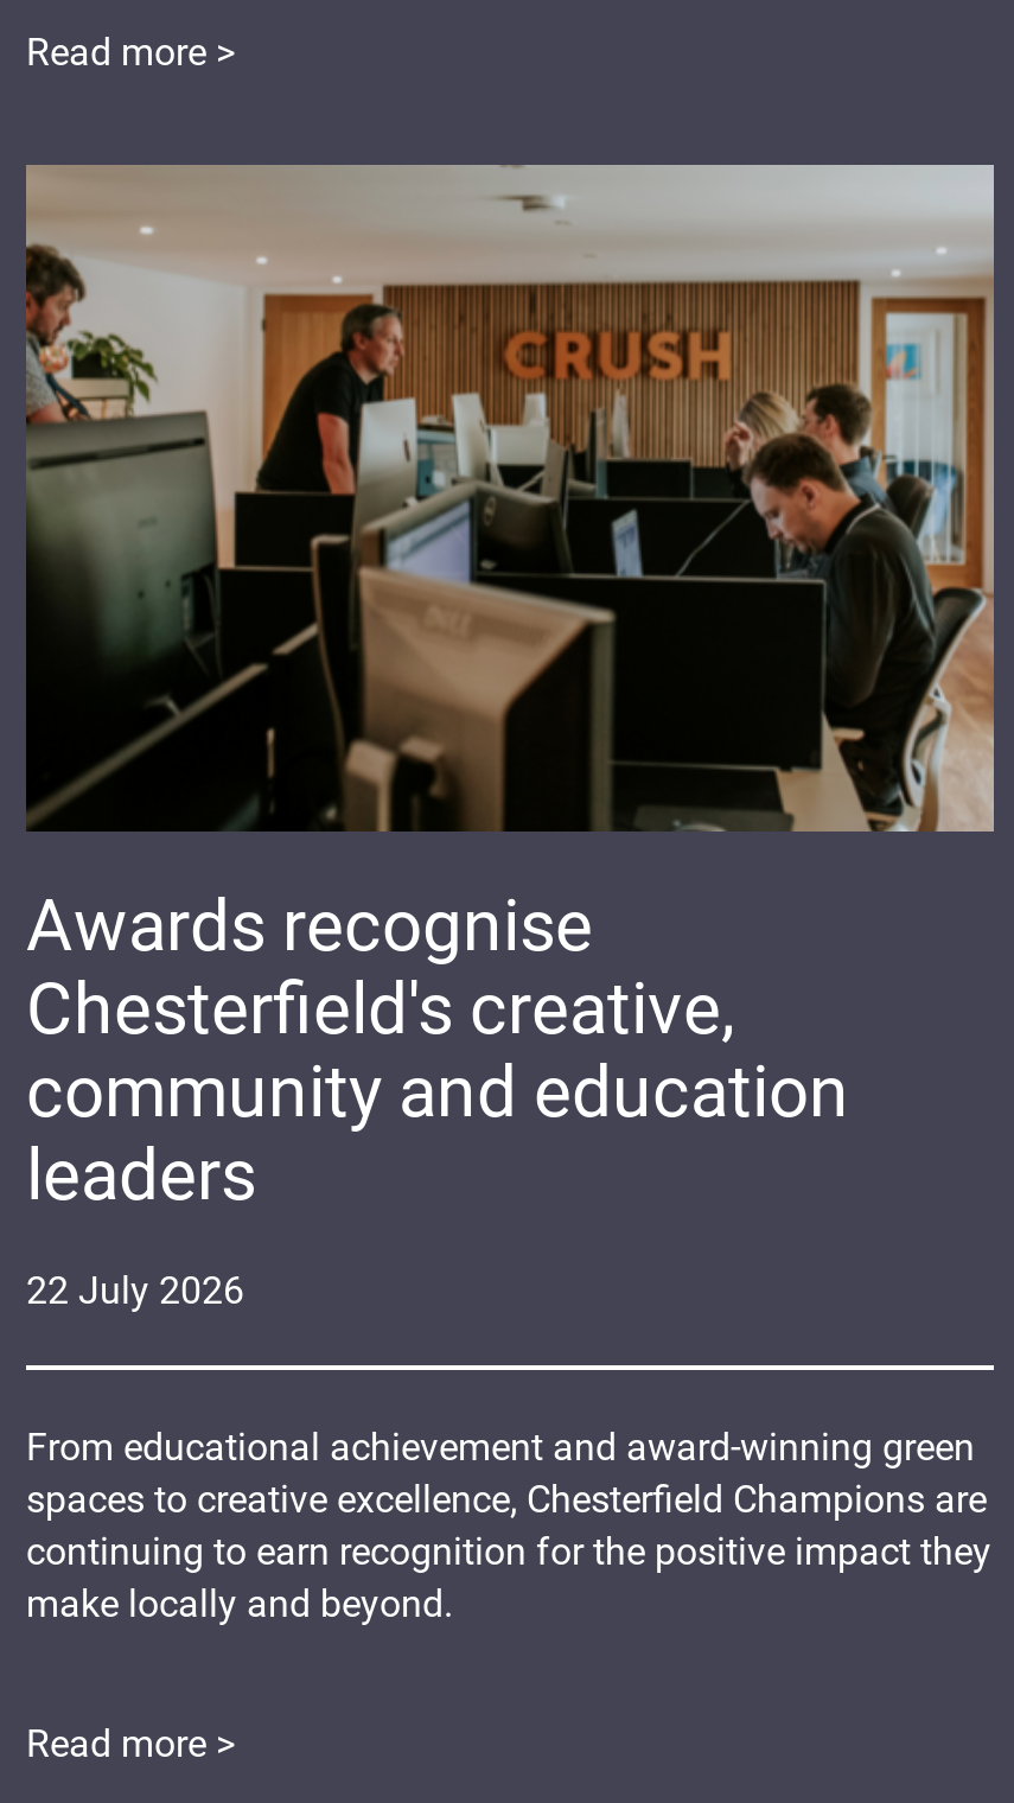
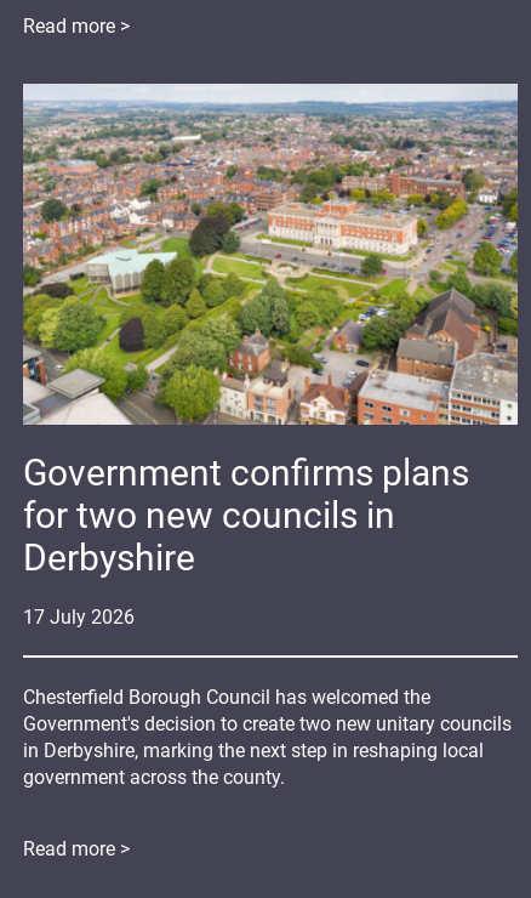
[24,165,996,1216] [image] | Awards recognise | Chesterfield's creative, | community and education | leaders -> [22,84,519,579] [image] | Government confirms plans | for two new councils in | Derbyshire
[26,1268,244,1313] 22 July 2026 -> [23,605,135,628] 17 July 2026
[26,1424,991,1626] From educational achievement and award-winning green | spaces to creative excellence, Chesterfield Champions are | continuing to earn recognition for the positive impact they | make locally and beyond. -> [23,686,512,789] Chesterfield Borough Council has welcomed the | Government's decision to create two new unitary councils | in Derbyshire, marking the next step in reshaping local | government across the county.

